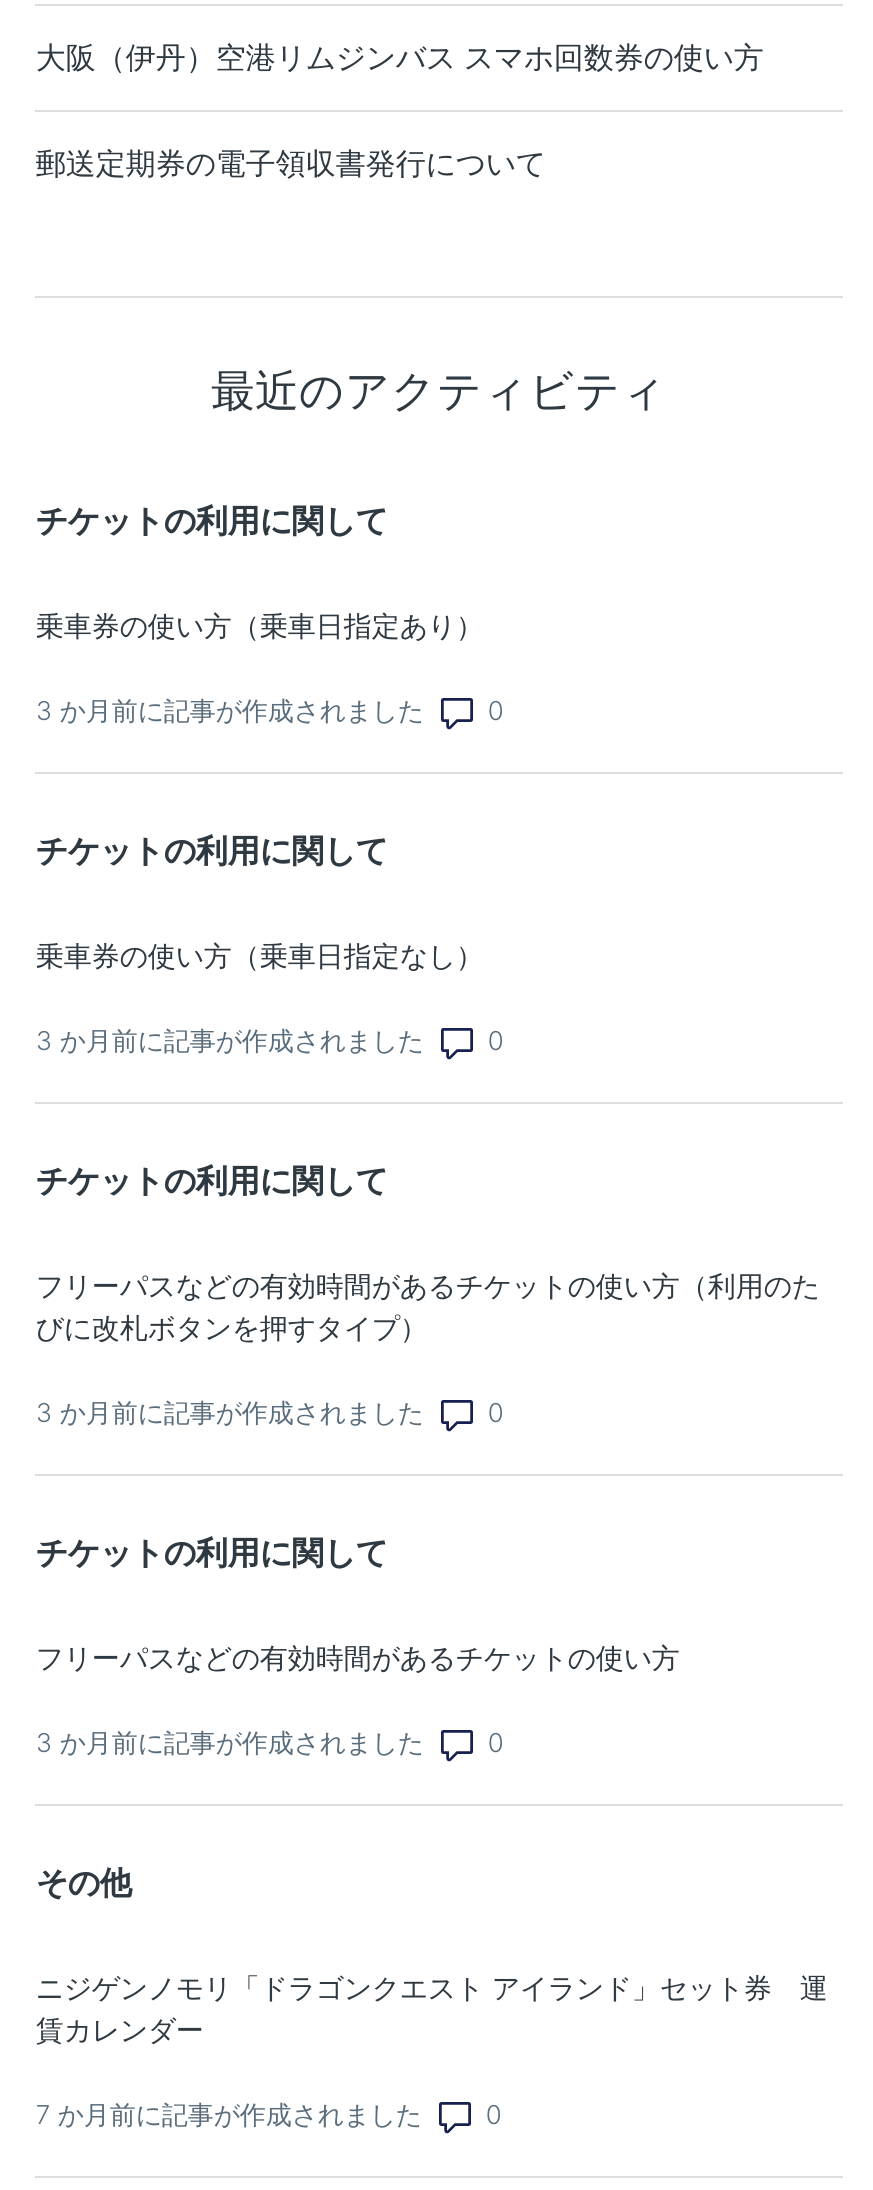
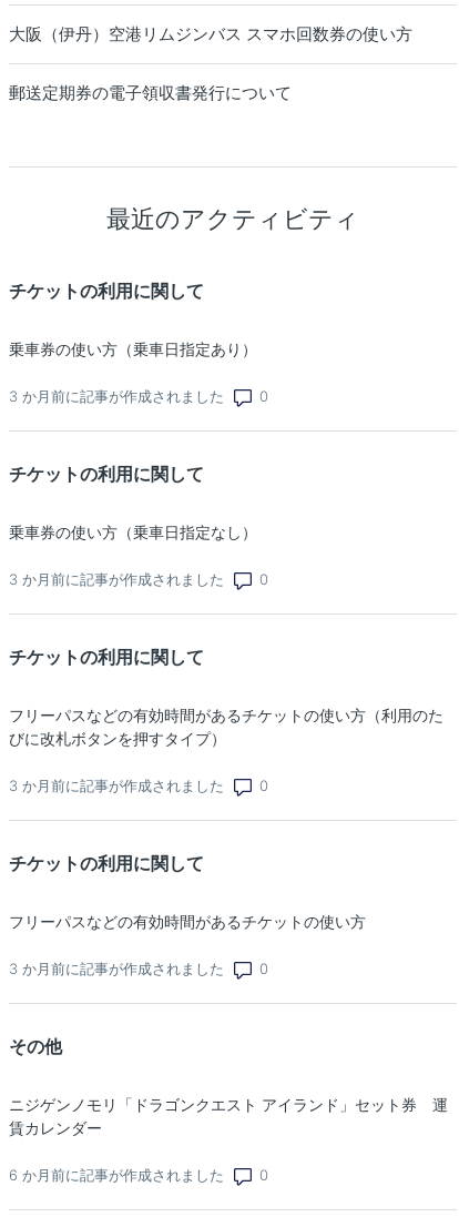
[36,2098,422,2130] 7 か月前に記事が作成されました -> [9,1166,224,1184] 6 か月前に記事が作成されました

